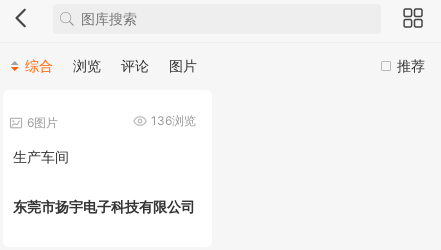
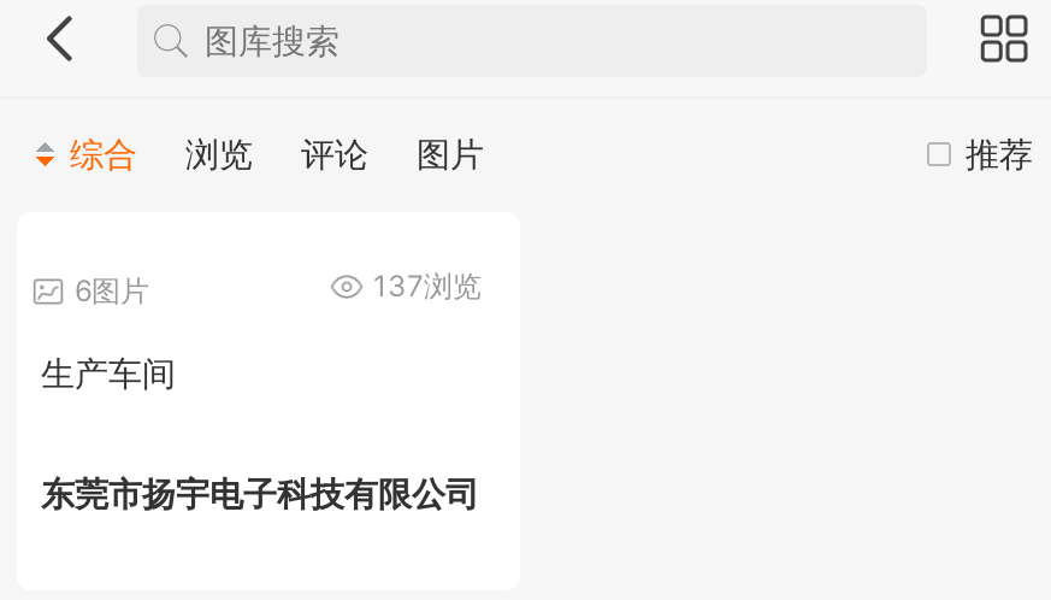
[151,113,196,128] 136浏览 -> [373,267,482,304] 137浏览

